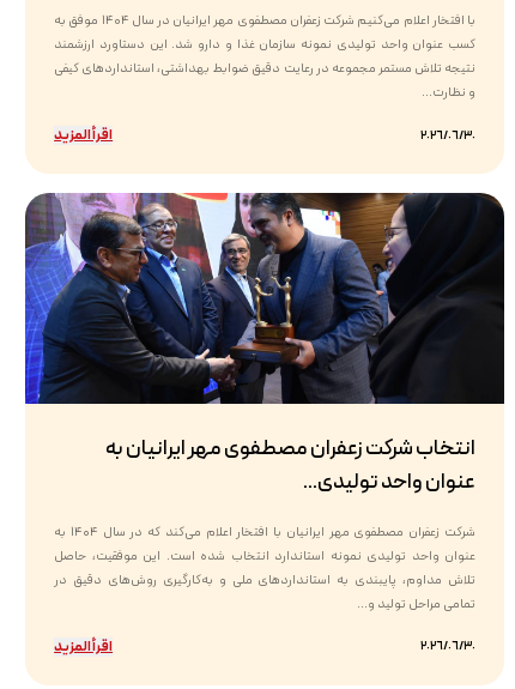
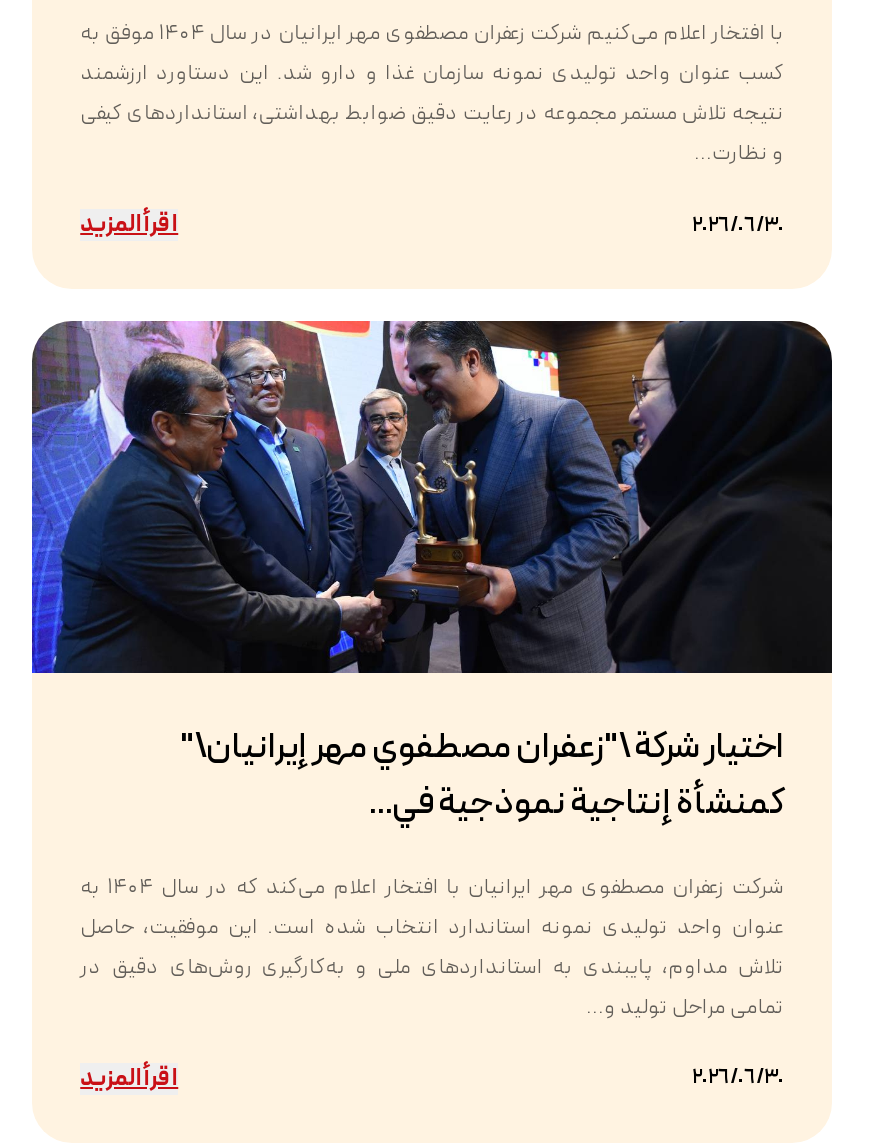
[105,433,475,499] انتخاب شرکت زعفران مصطفوی مهر ایرانیان به | عنوان واحد تولیدی... -> [180,722,784,832] اختيار شركة \"زعفران مصطفوي مهر إيرانيان\" | كمنشأة إنتاجية نموذجية في...

